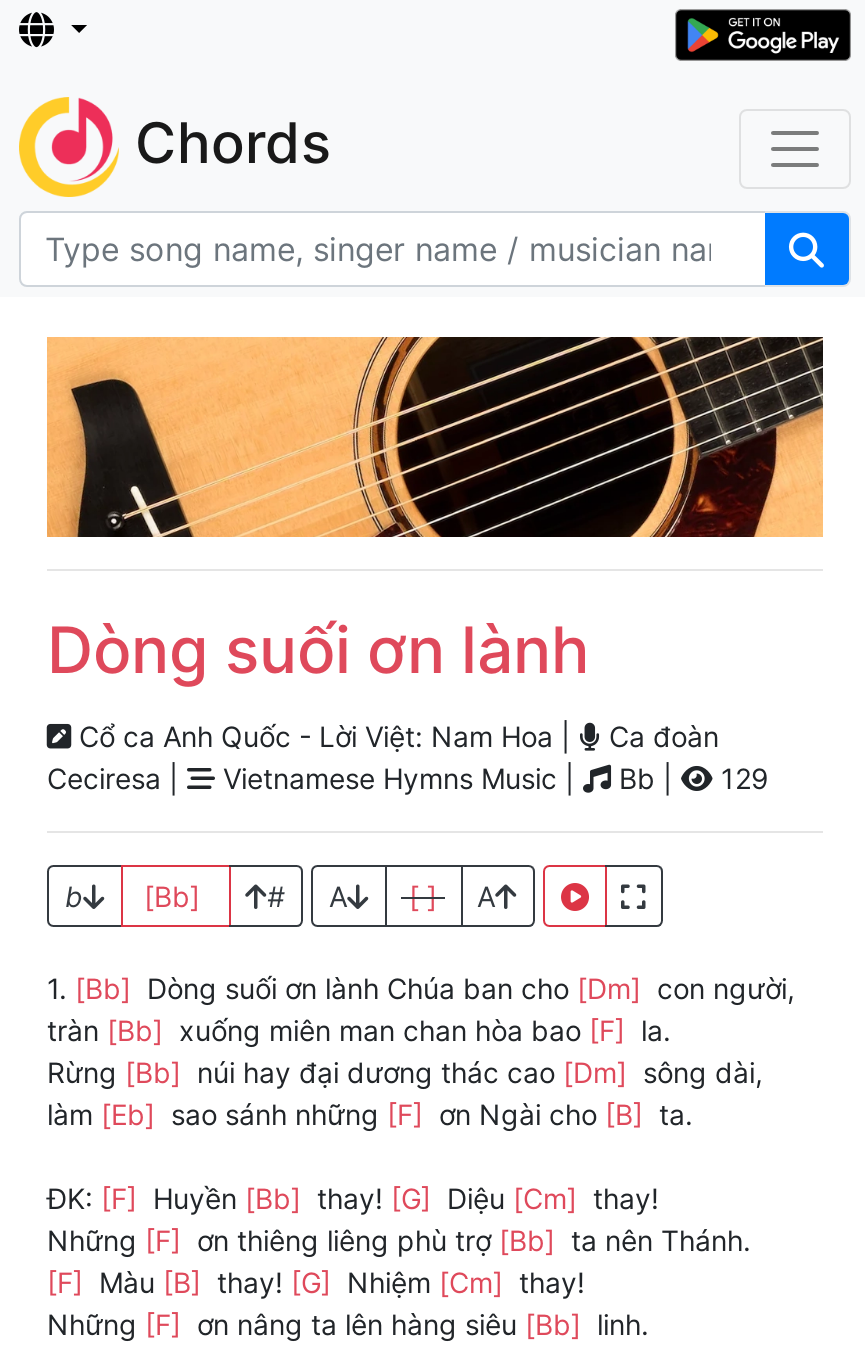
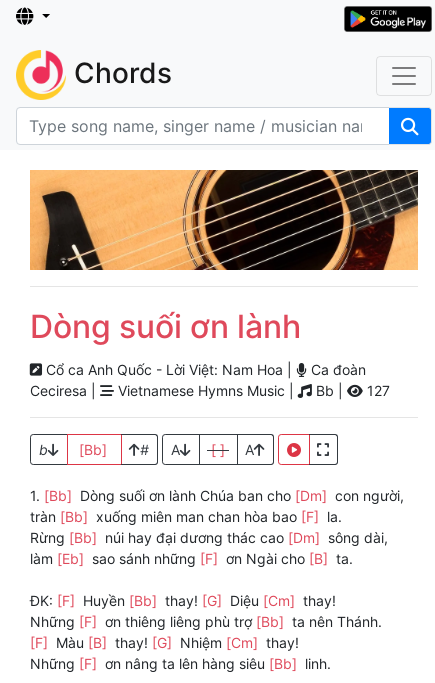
[713,761,769,795] 129 -> [363,382,390,399] 127

